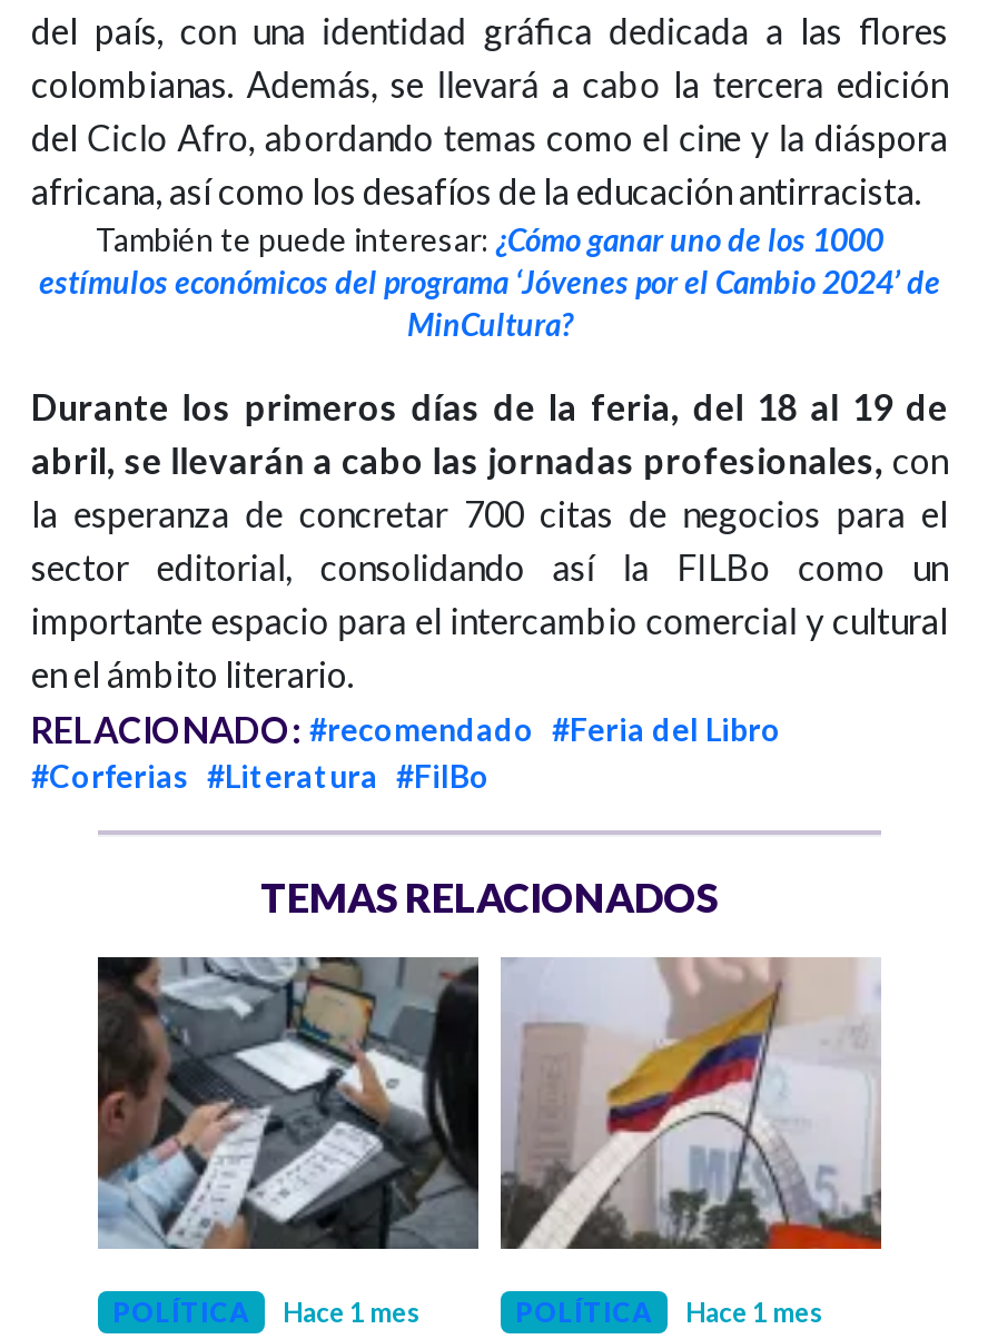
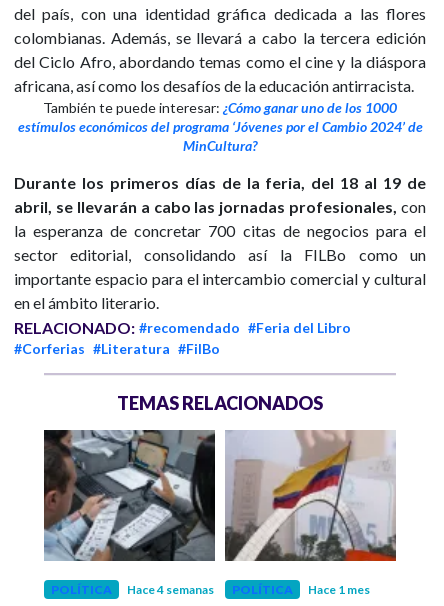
[283,1295,421,1328] Hace 1 mes -> [127,582,214,597] Hace 4 semanas

